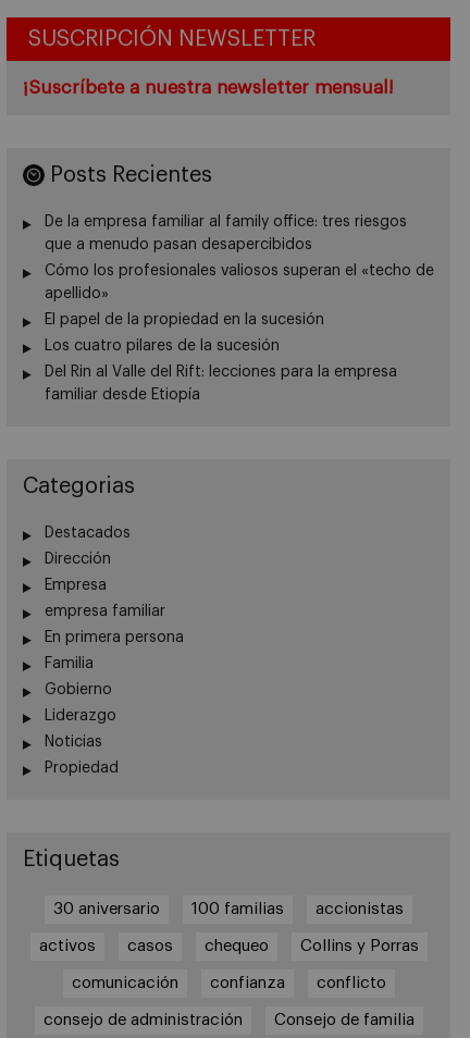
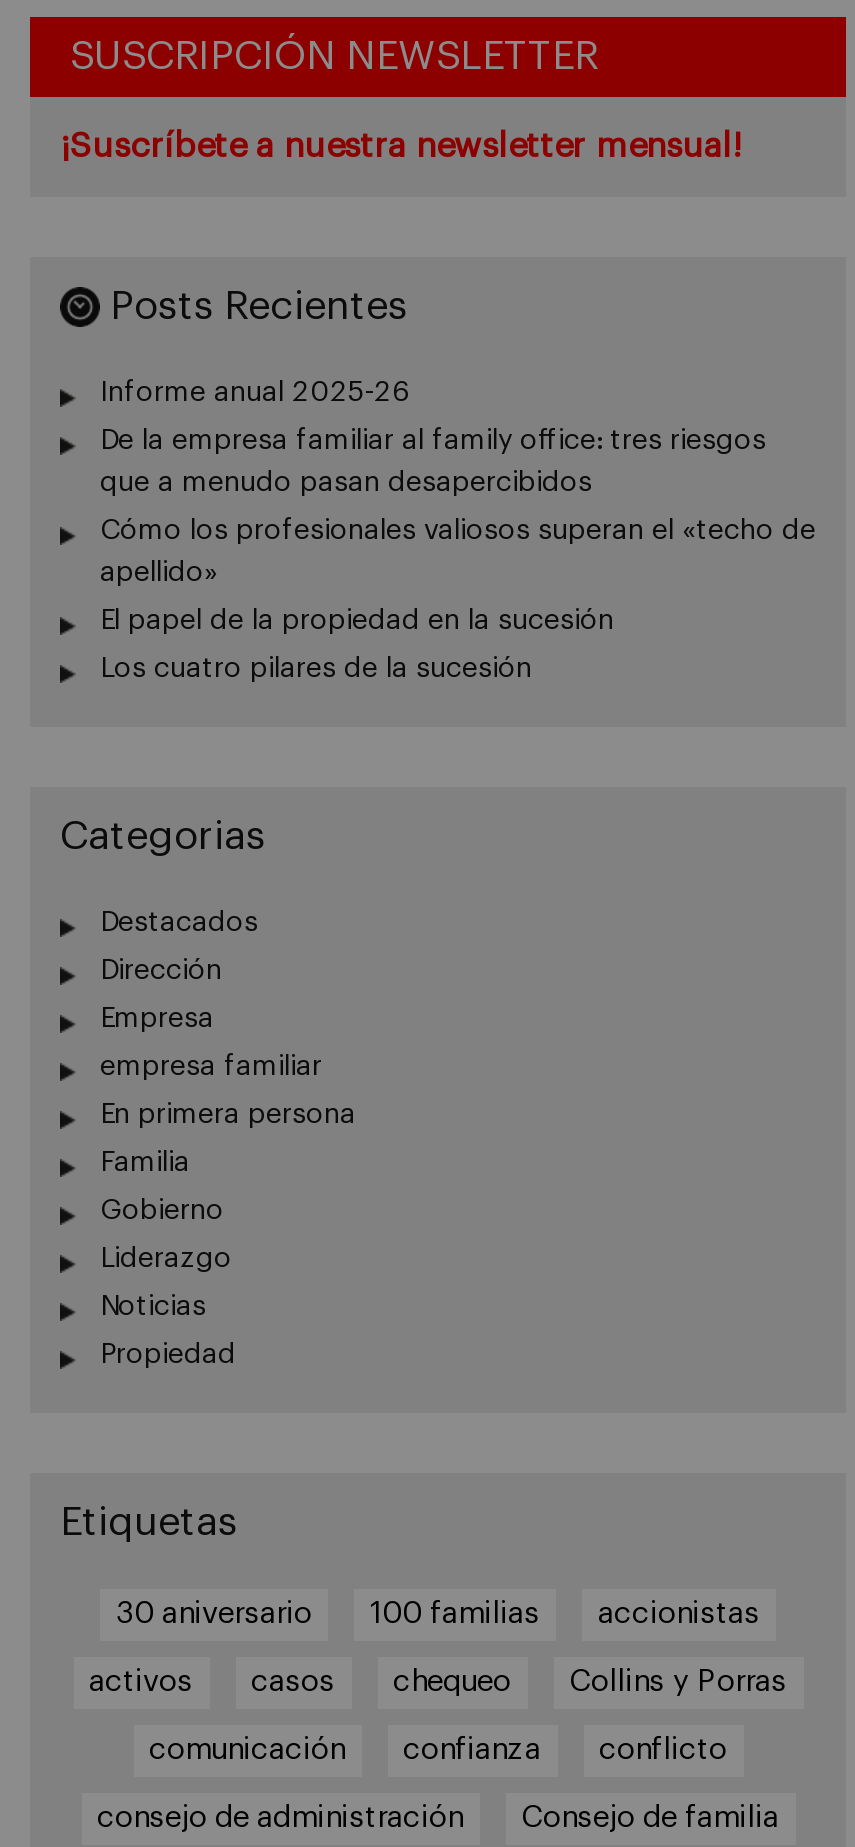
none -> [100,379,410,407] Informe anual 2025-26
moved [45,215,434,354] -> [100,427,816,683]: De la empresa familiar al family office: tres riesgos | que a menudo pasan desapercibidos | Cómo los profesionales valiosos superan el «techo de | apellido» | El papel de la propiedad en la sucesión | Los cuatro pilares de la sucesión
[45,365,397,403] Del Rin al Valle del Rift: lecciones para la empresa | familiar desde Etiopía -> none

